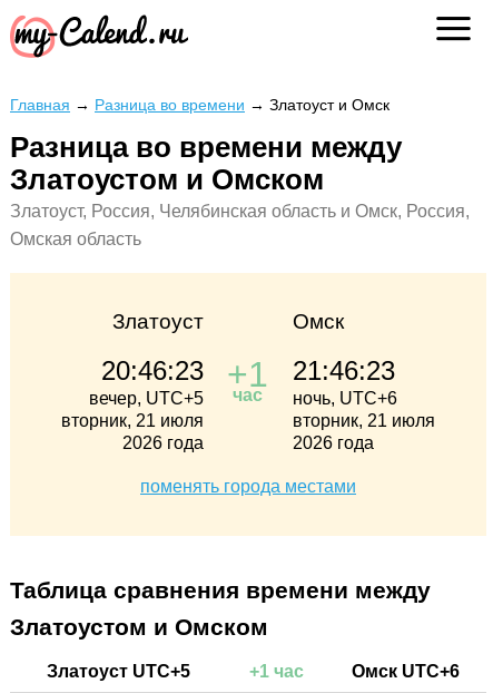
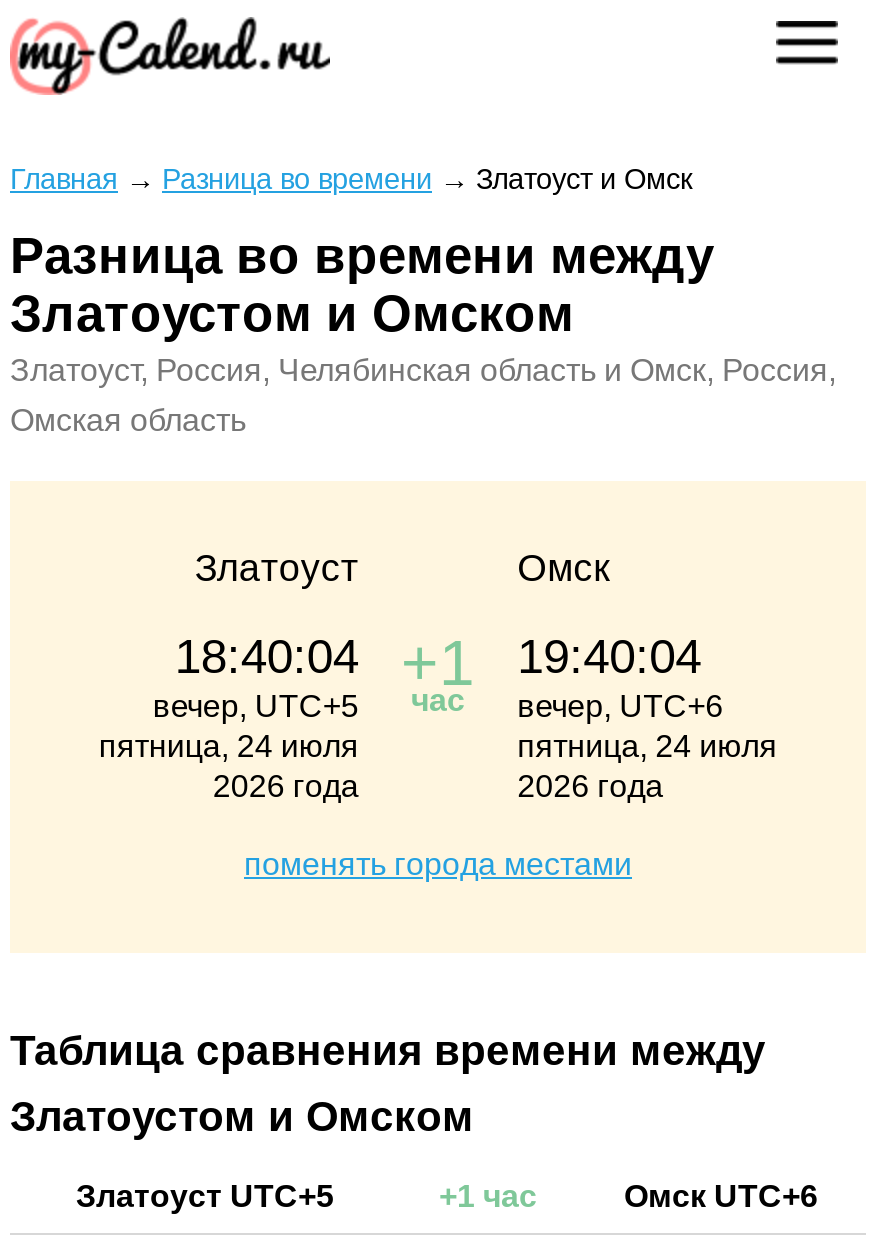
[102,355,204,385] 20:46:23 -> [175,629,359,683] 18:40:04
[292,355,395,385] 21:46:23 -> [517,629,701,683] 19:40:04
[89,385,397,408] вечер, UTC+5 час ночь, UTC+6 -> [153,683,723,723] вечер, UTC+5 час вечер, UTC+6
[62,411,204,430] вторник, 21 июля -> [99,729,359,763] пятница, 24 июля
[292,411,435,430] вторник, 21 июля -> [517,729,777,763] пятница, 24 июля

